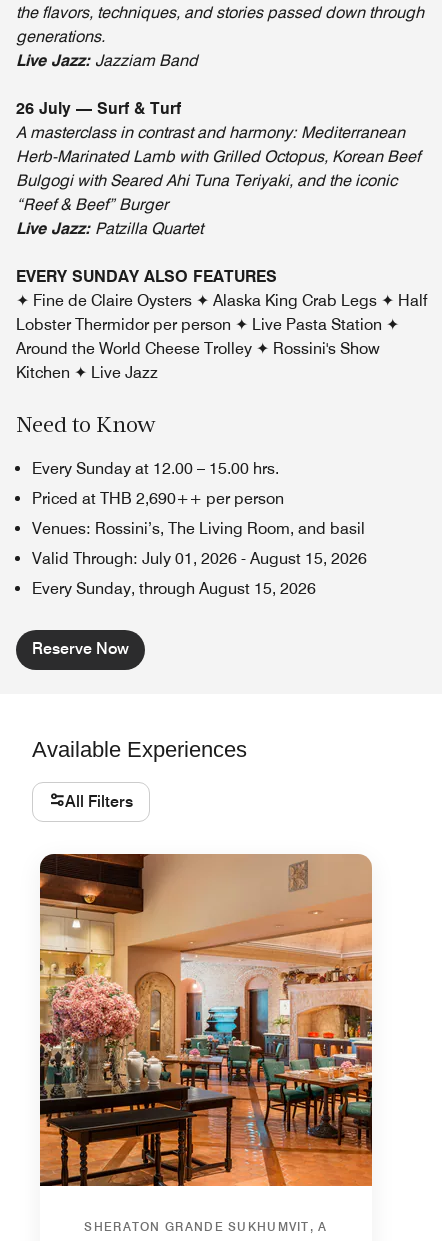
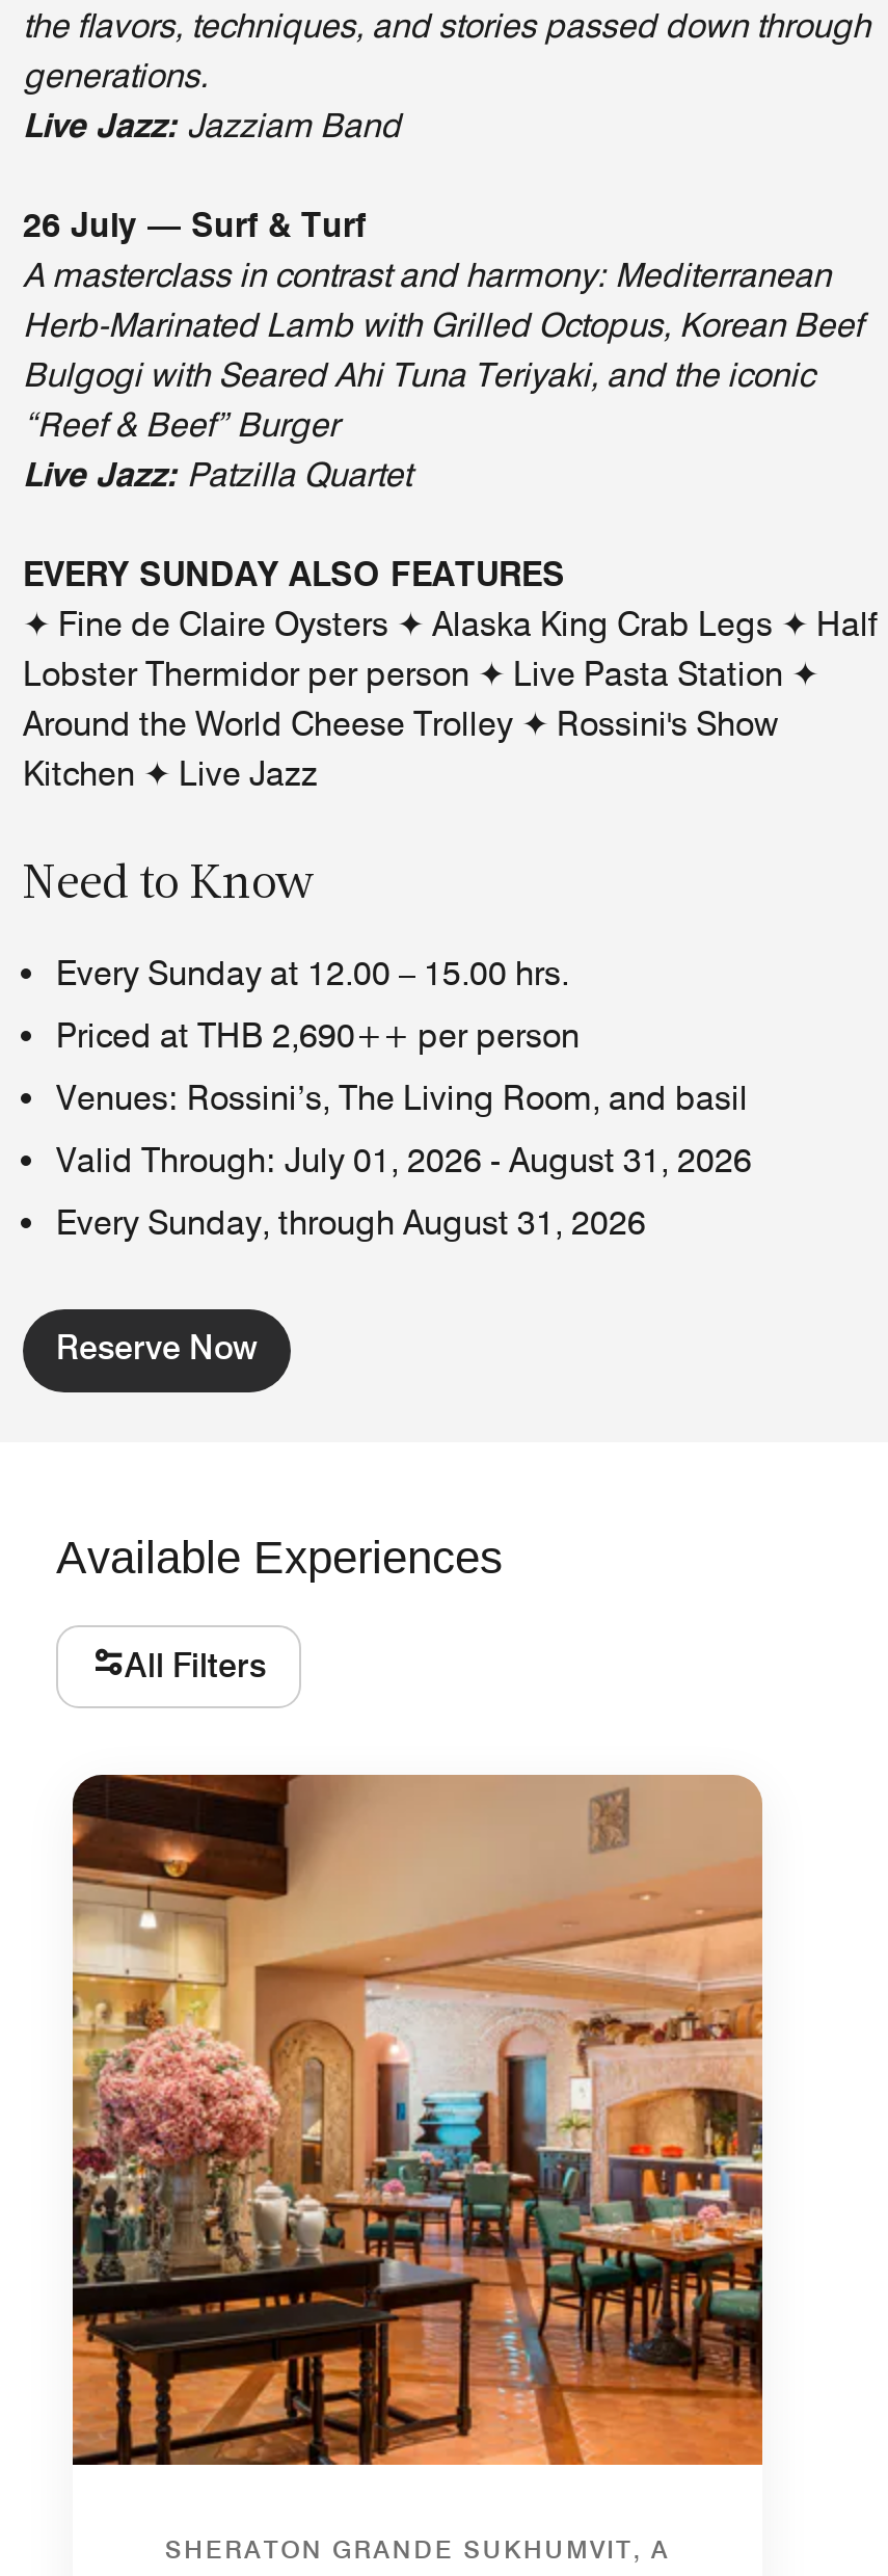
[32,549,367,568] Valid Through: July 01, 2026 - August 15, 2026 -> [56,1141,752,1180] Valid Through: July 01, 2026 - August 31, 2026
[32,579,316,598] Every Sunday, through August 15, 2026 -> [56,1203,646,1243] Every Sunday, through August 31, 2026

